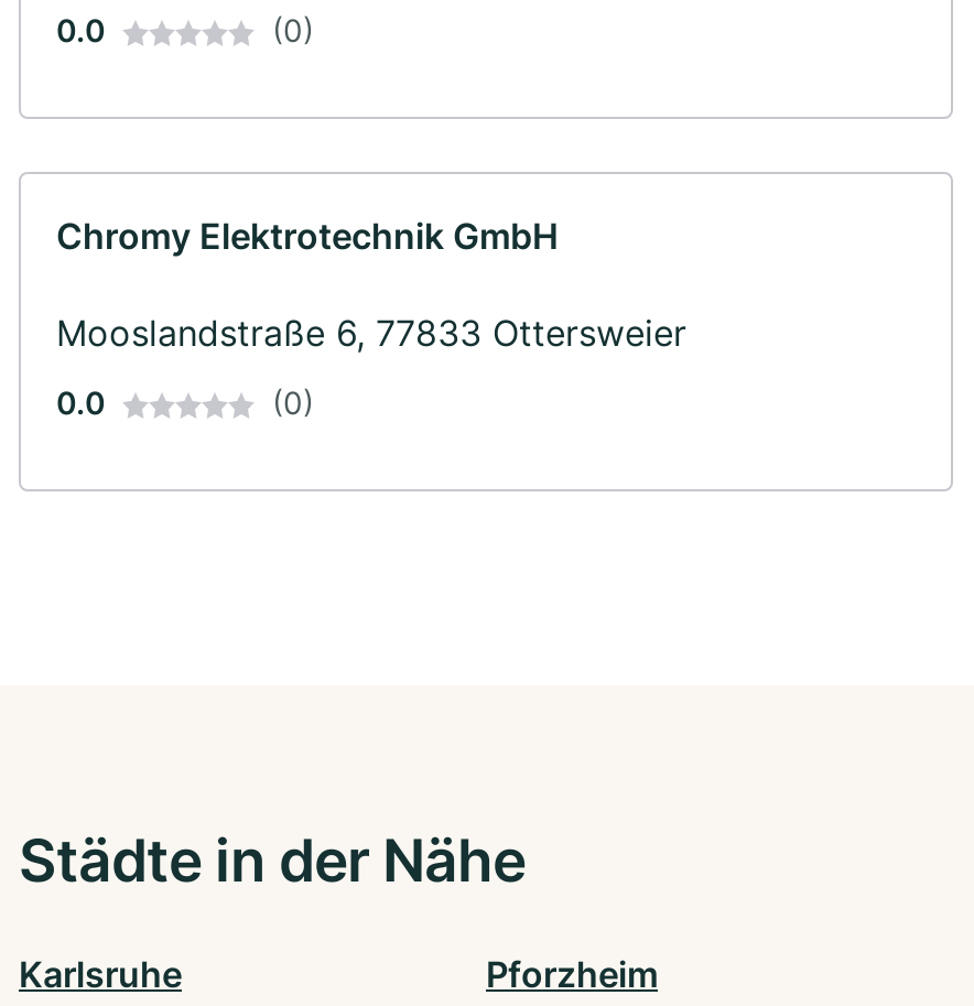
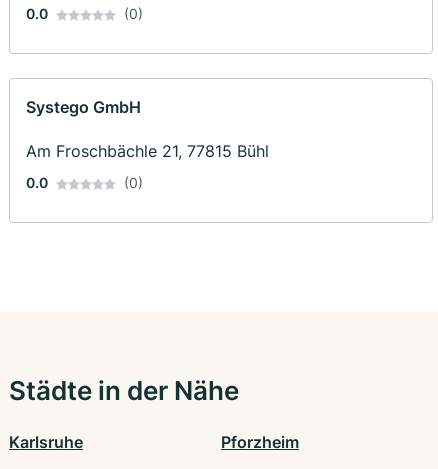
[56,214,559,258] Chromy Elektrotechnik GmbH -> [26,97,141,117] Systego GmbH
[56,311,686,355] Mooslandstraße 6, 77833 Ottersweier -> [26,141,269,161] Am Froschbächle 21, 77815 Bühl

